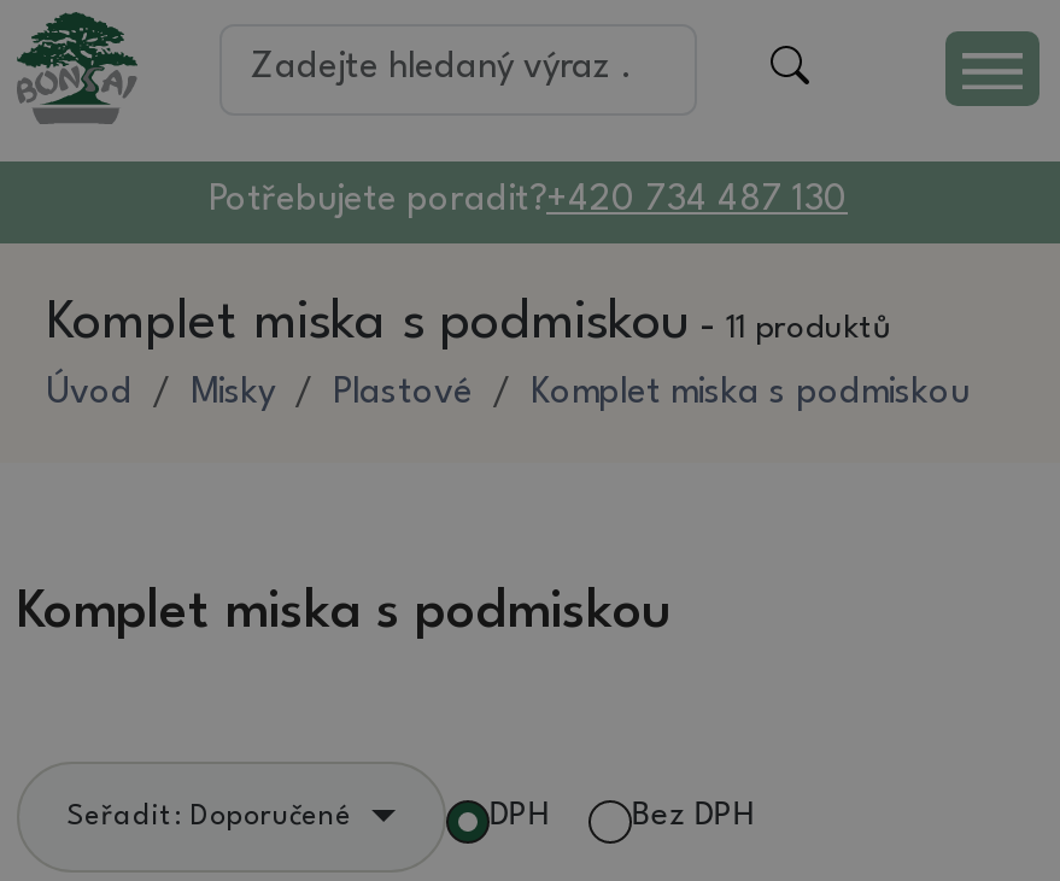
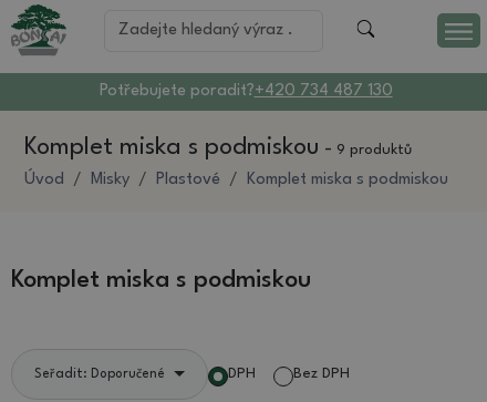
[46,297,890,350] Komplet miska s podmiskou - 11 produktů -> [24,135,412,160] Komplet miska s podmiskou - 9 produktů

